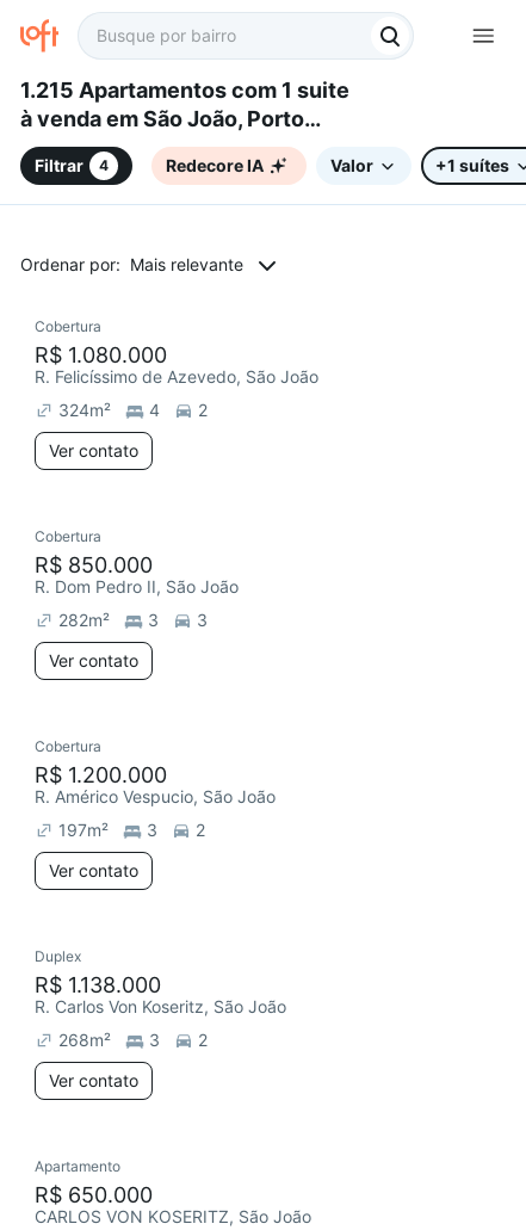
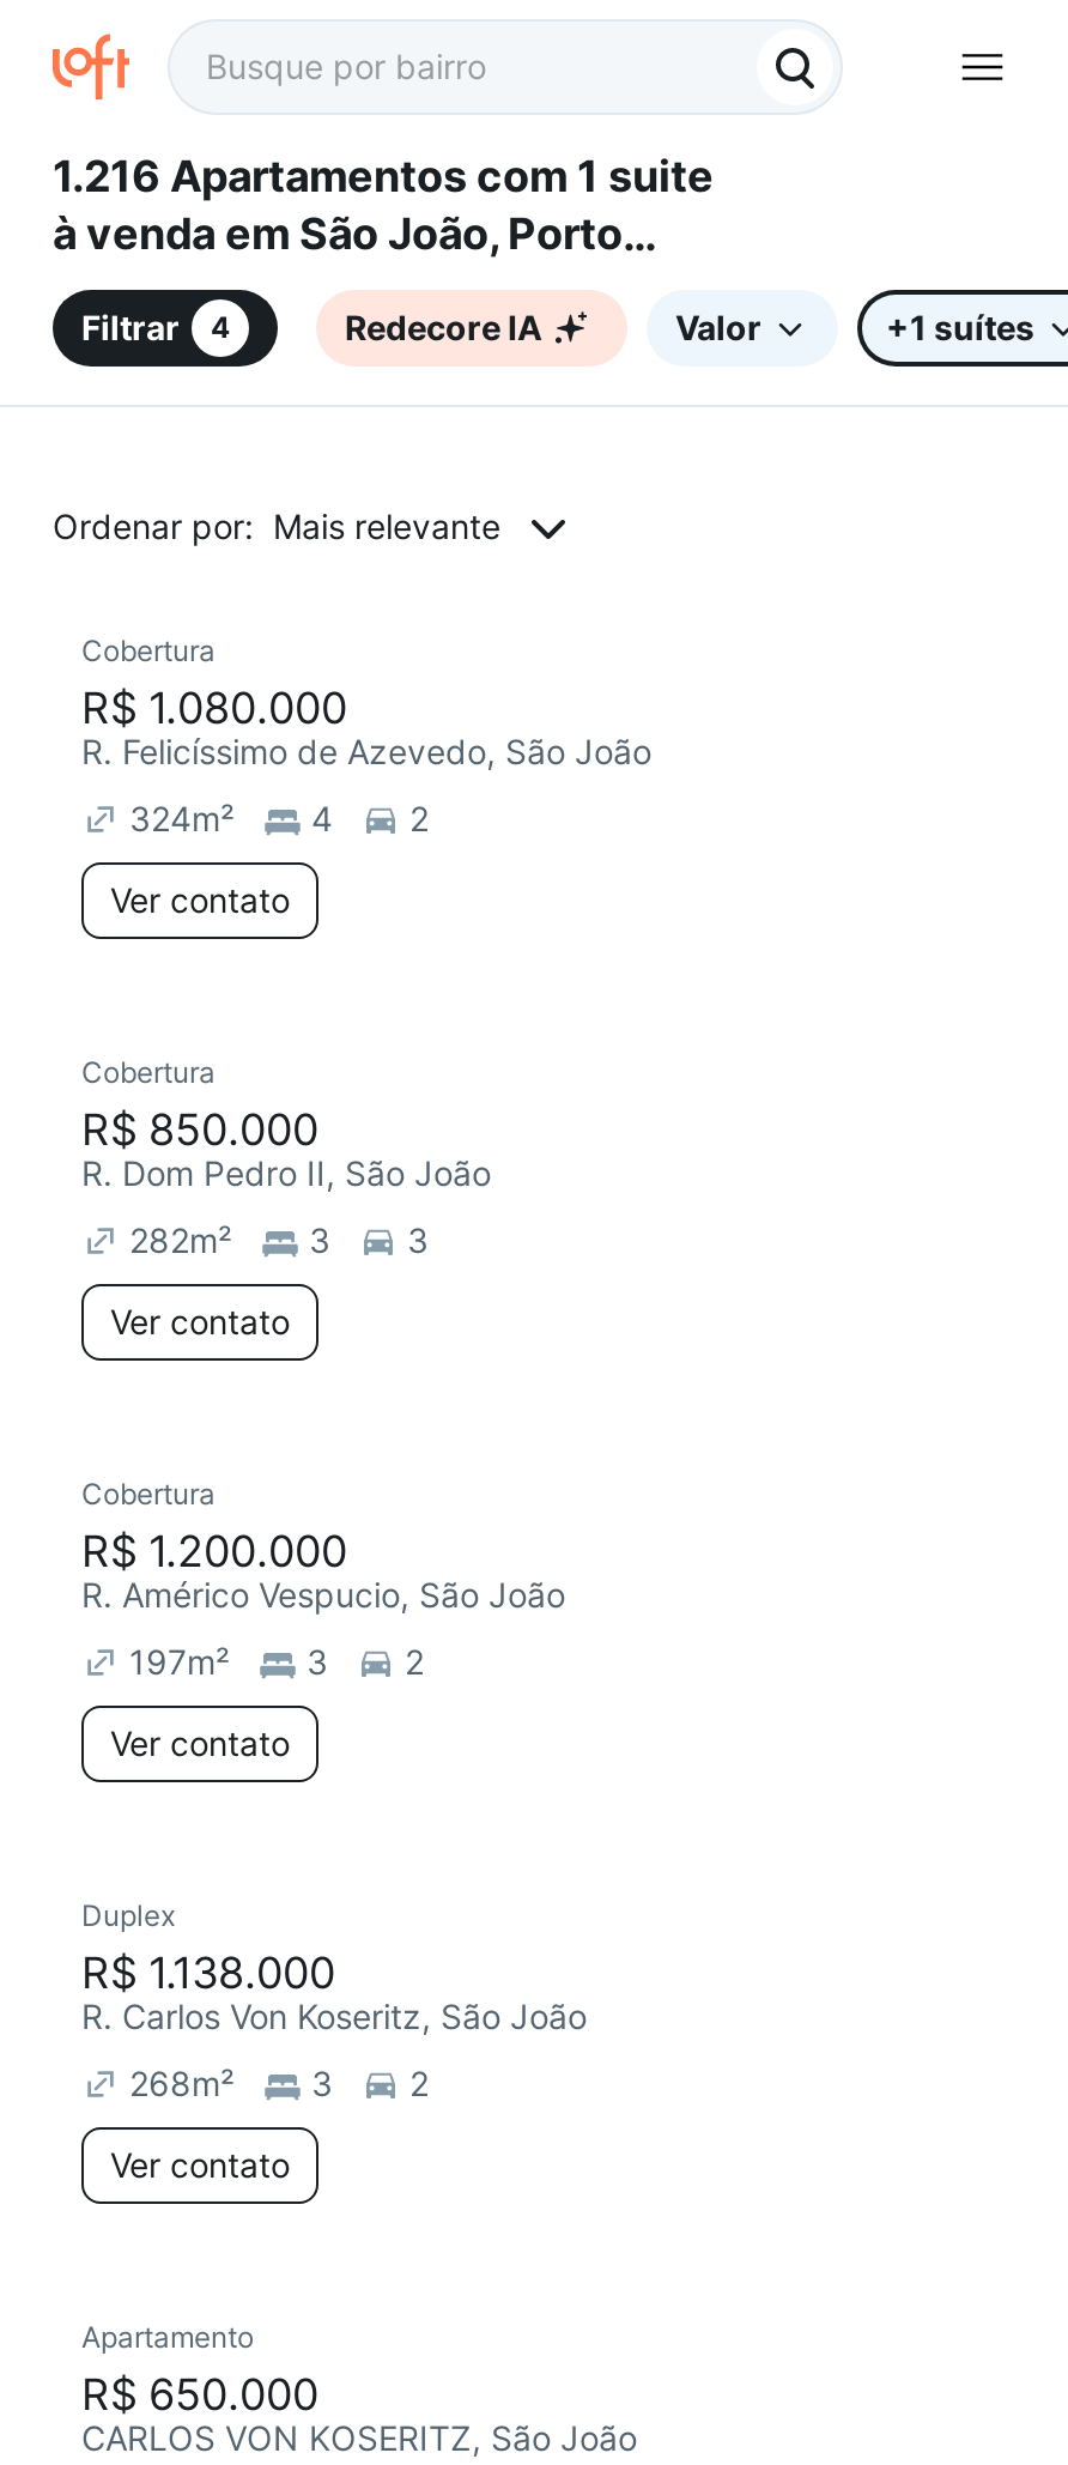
[20,78,349,103] 1.215 Apartamentos com 1 suite -> [53,152,714,202] 1.216 Apartamentos com 1 suite

